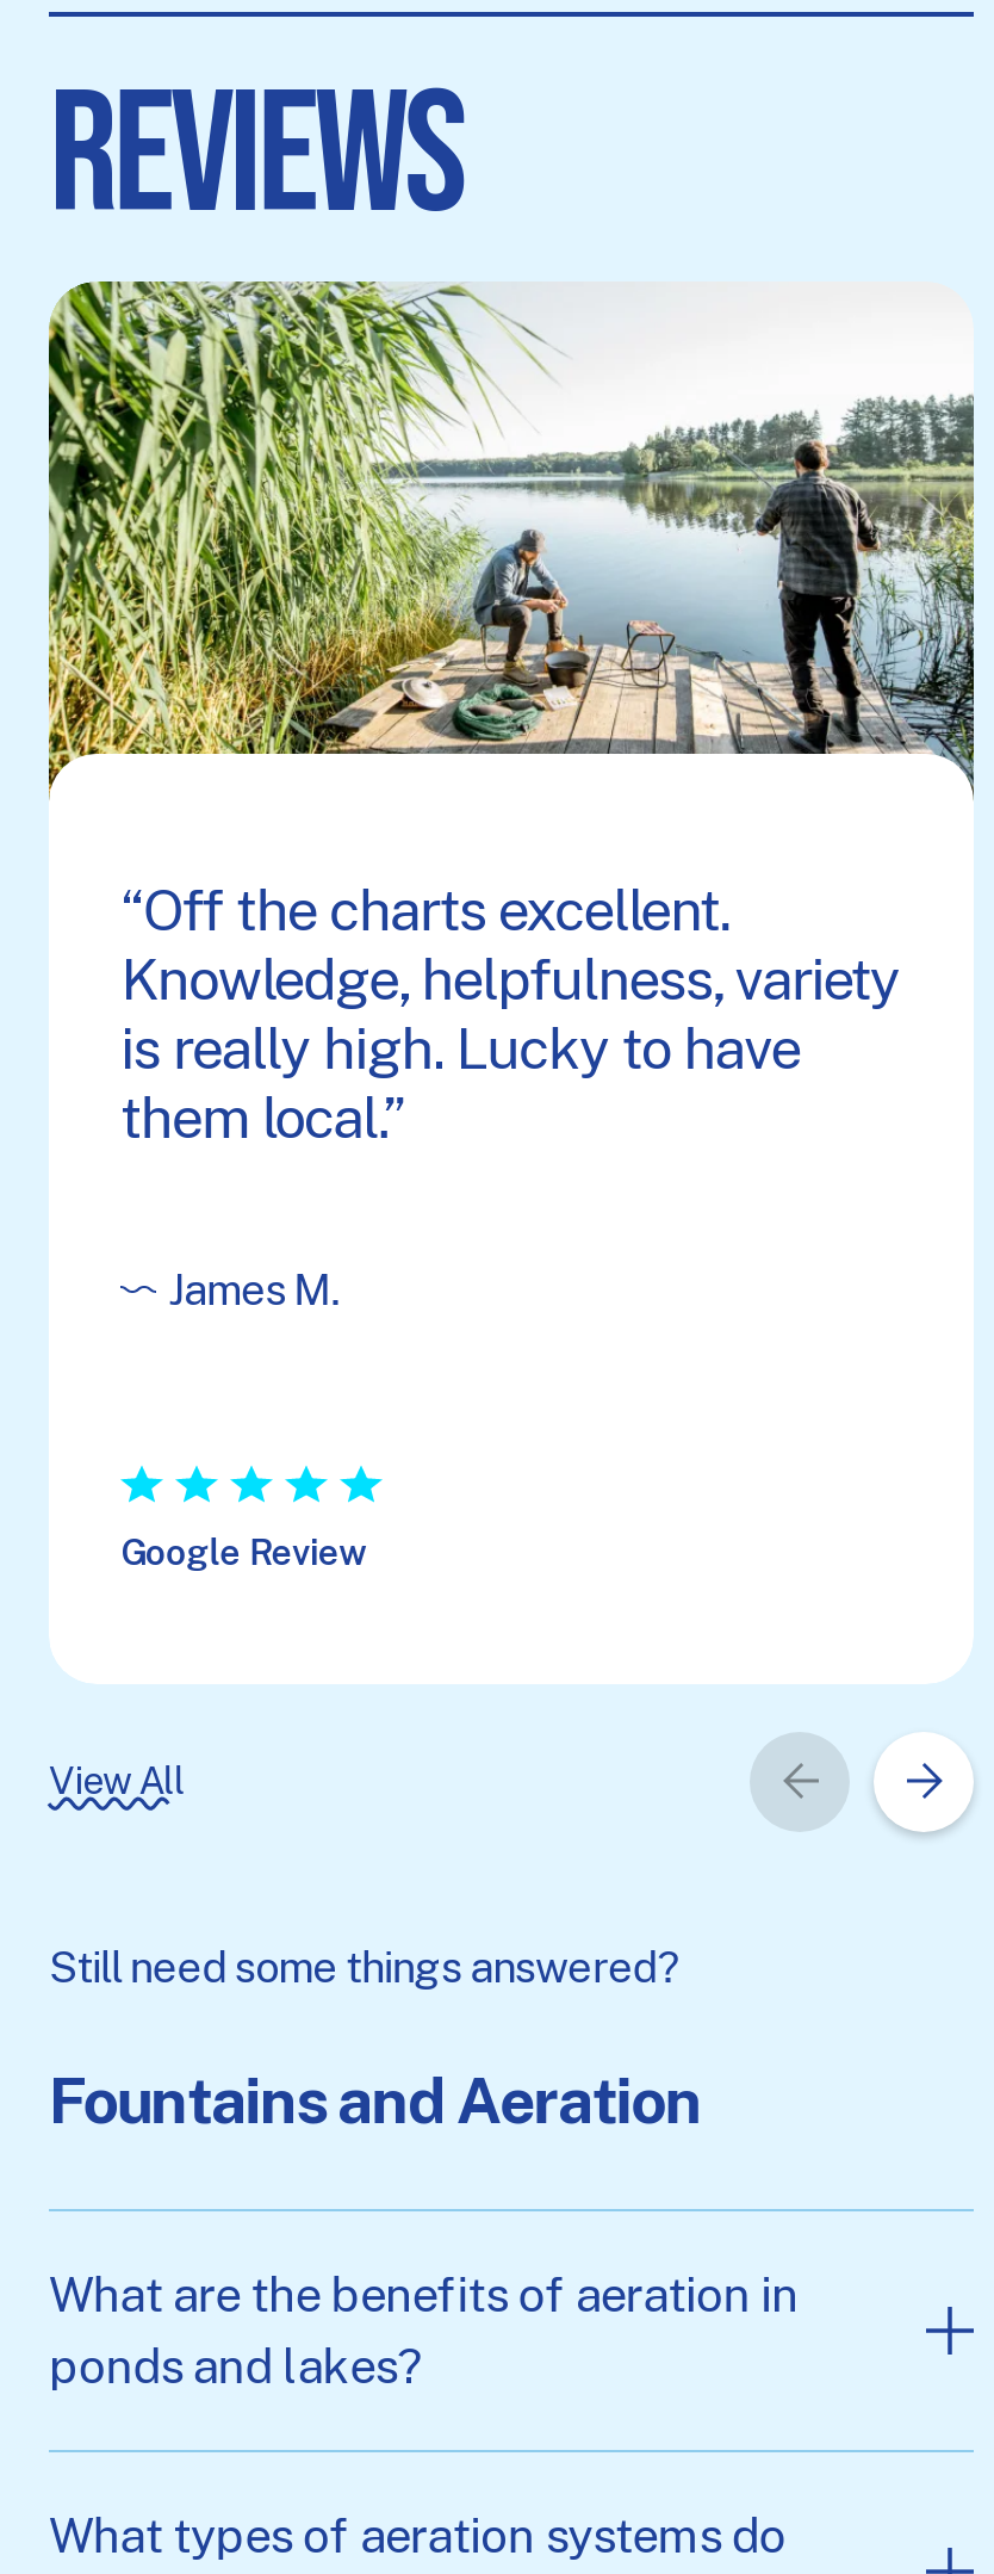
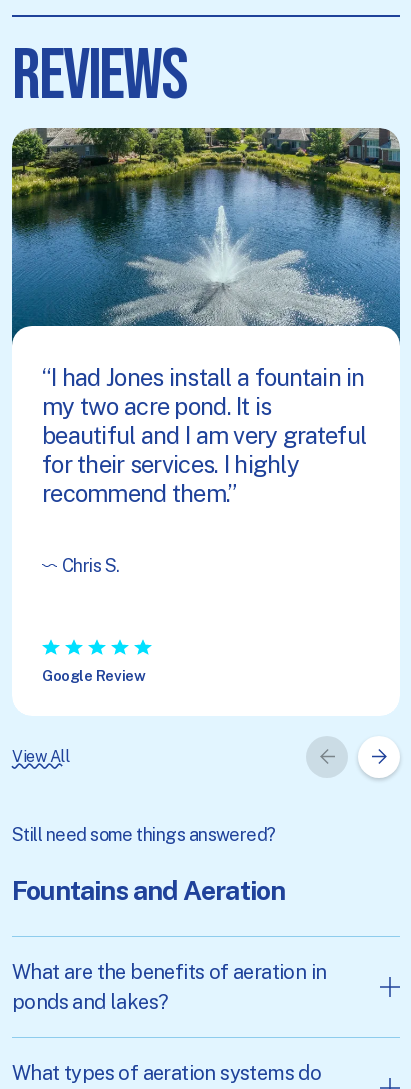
[46,279,976,1151] [image] | Off the charts excellent. | Knowledge, helpfulness, variety | is really high. Lucky to have | them local. -> [11,127,401,507] [image] | I had Jones install a fountain in | my two acre pond. It is | beautiful and I am very grateful | for their services. I highly | recommend them.
[168,1265,339,1315] James M. -> [62,555,120,576] Chris S.

